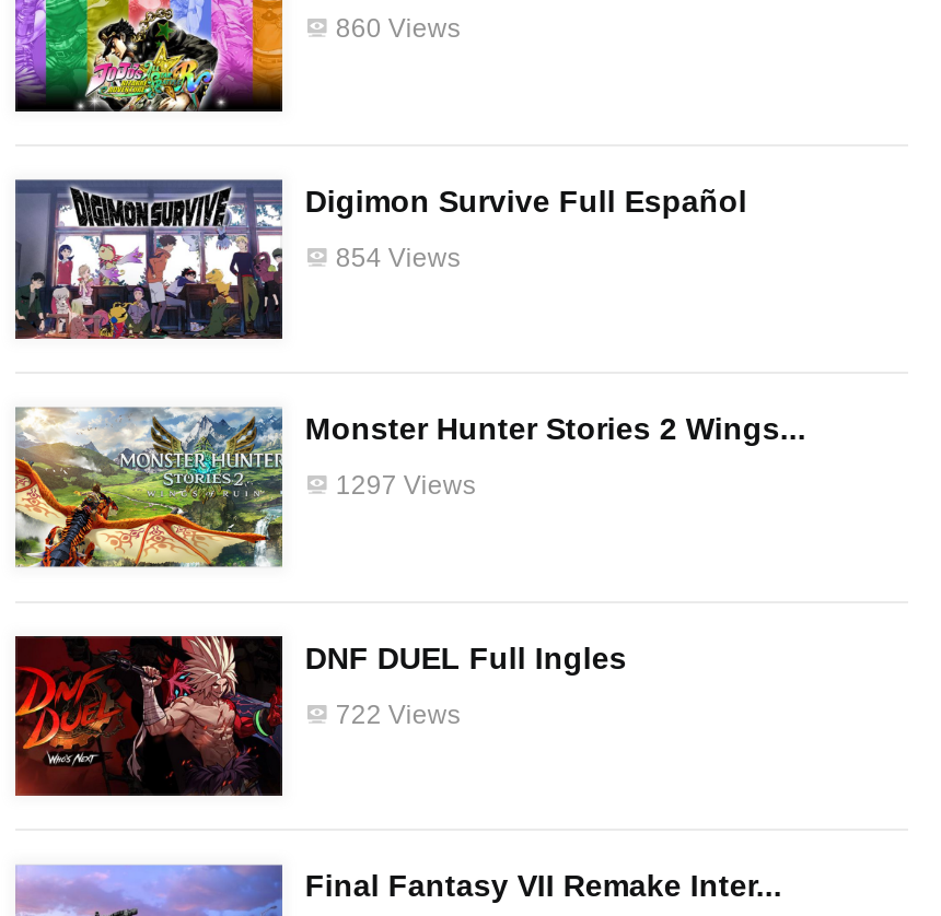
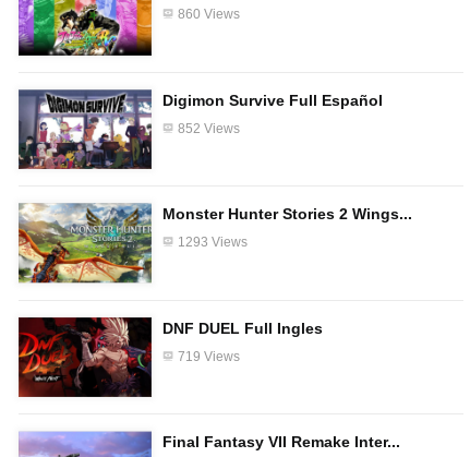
[336,242,460,273] 854 Views -> [178,121,240,136] 852 Views
[336,470,476,501] 1297 Views -> [178,235,248,250] 1293 Views
[336,699,460,729] 722 Views -> [178,349,240,364] 719 Views

